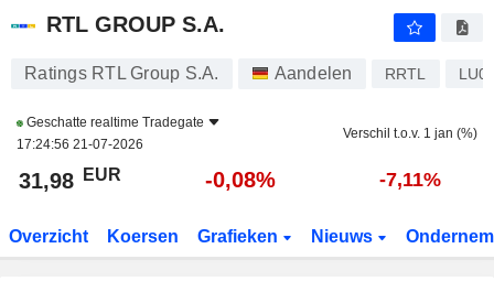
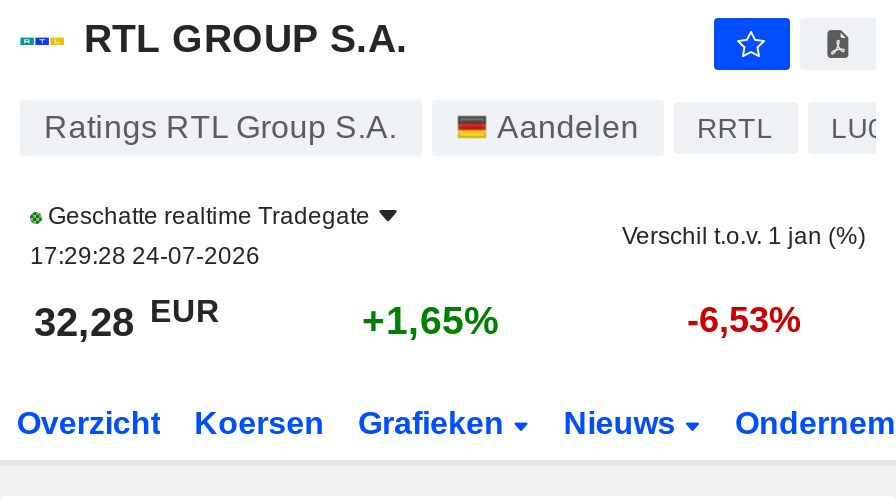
[17,137,143,152] 17:24:56 21-07-2026 -> [30,242,260,270] 17:29:28 24-07-2026
[19,165,121,193] 31,98 EUR -> [34,293,220,344] 32,28 EUR
[205,167,276,192] -0,08% -> [362,298,500,342] +1,65%
[379,169,441,191] -7,11% -> [687,300,801,340] -6,53%

